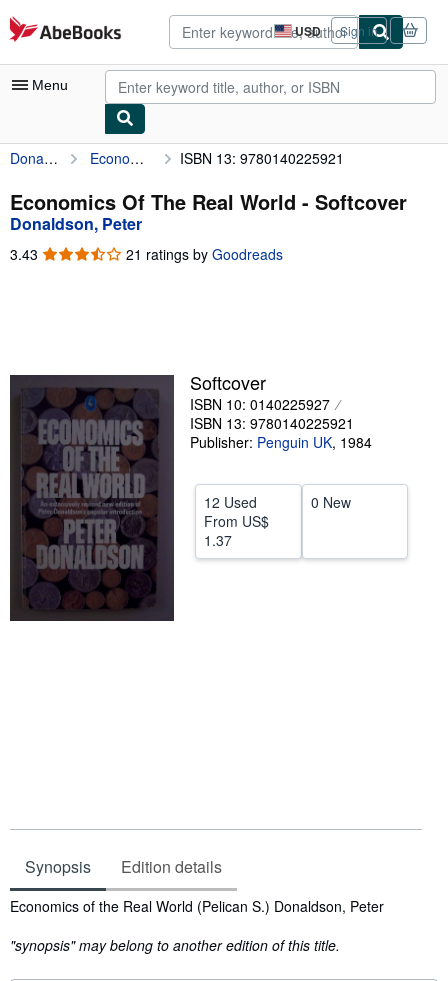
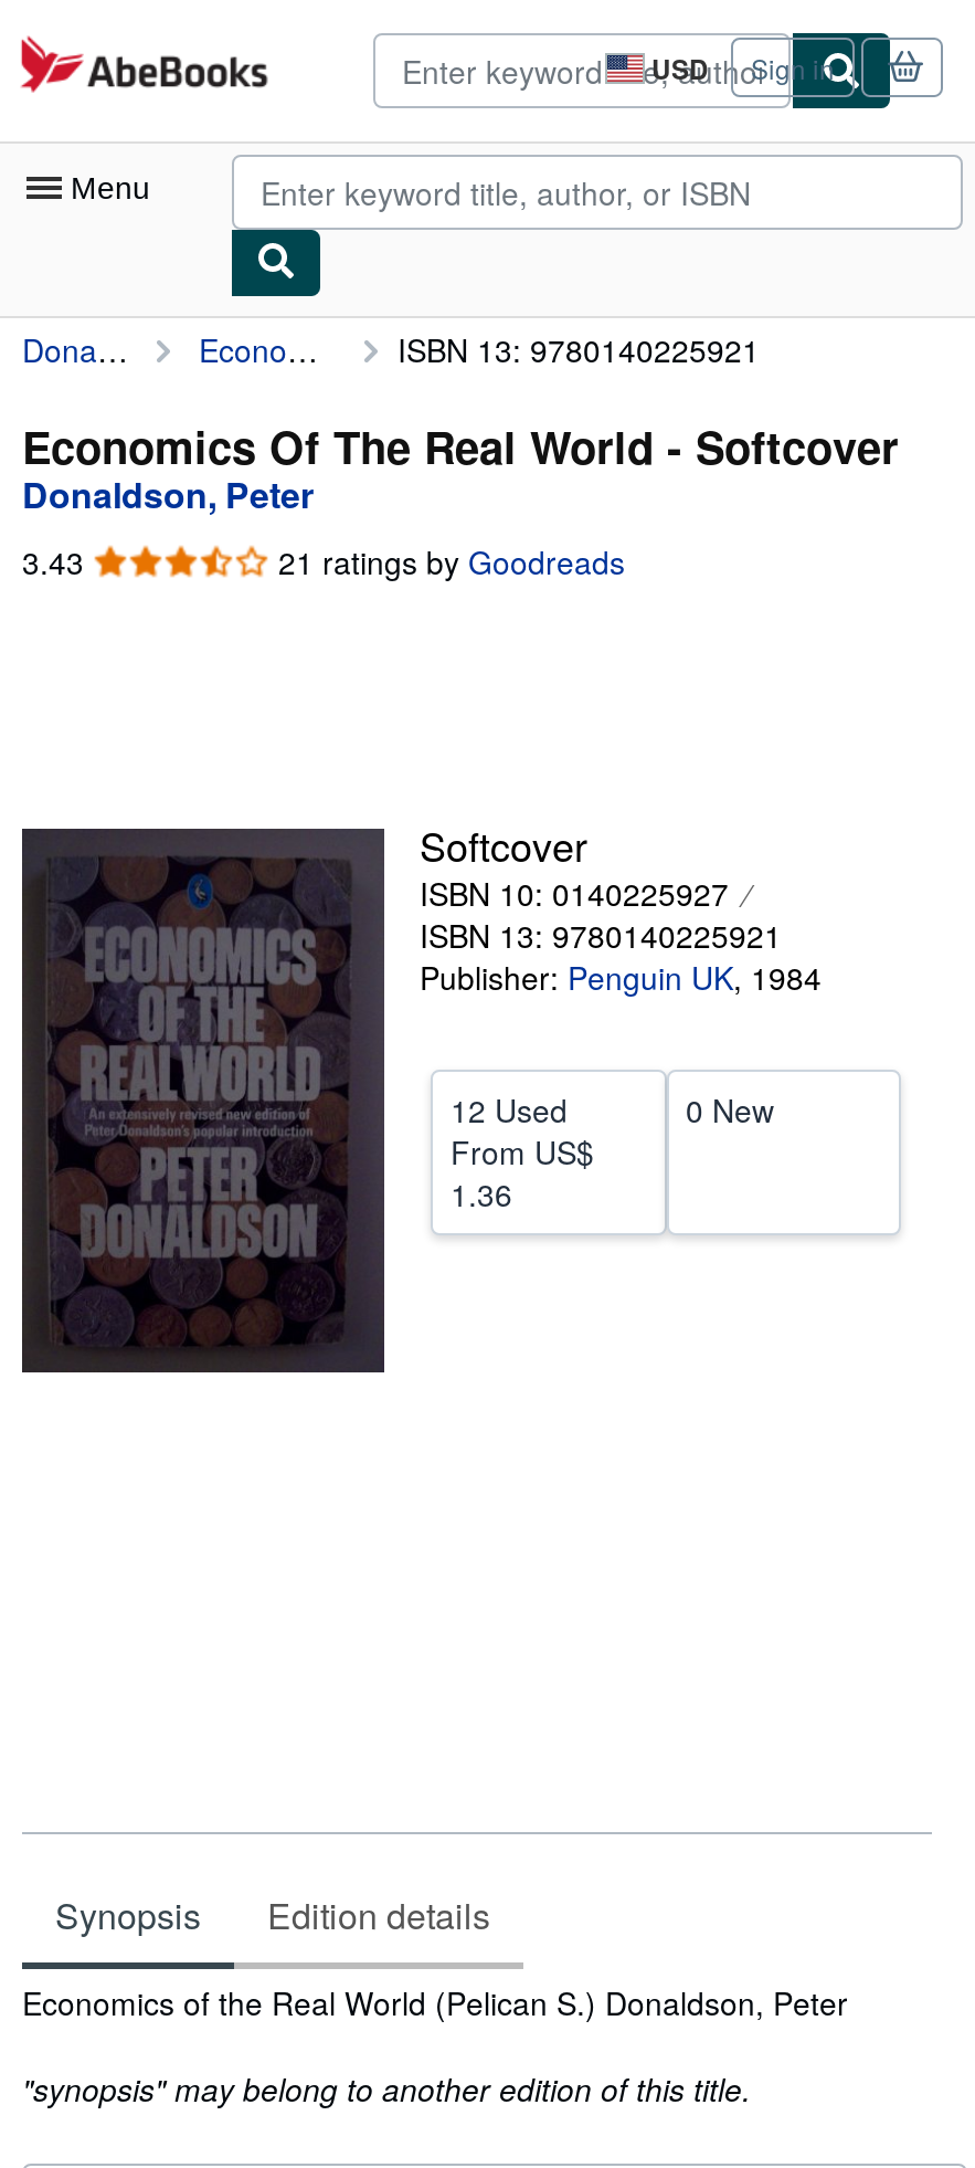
[204,530,232,550] 1.37 -> [451,1171,512,1215] 1.36

